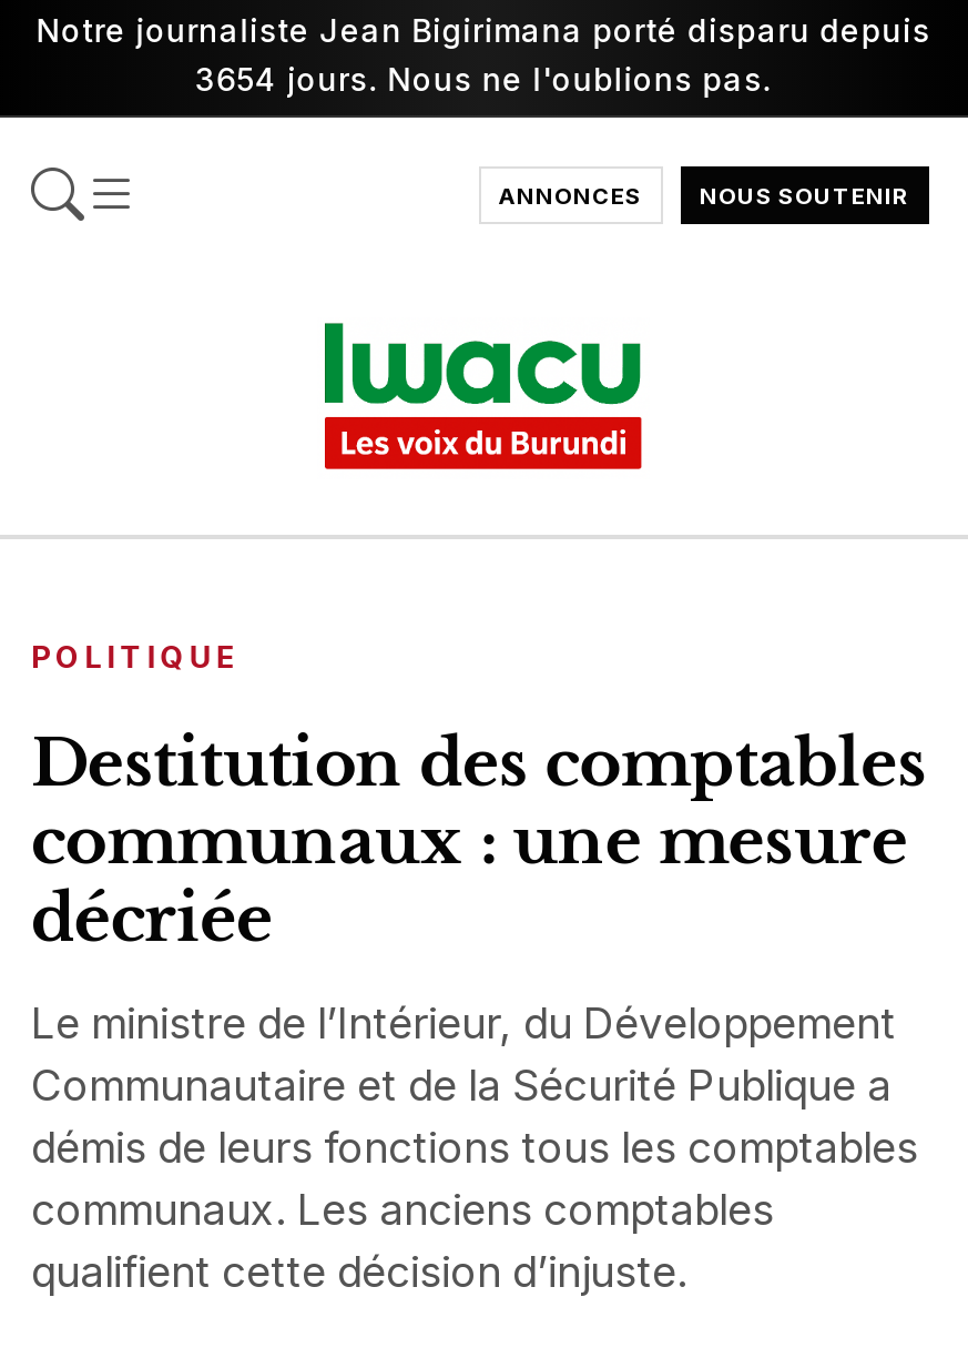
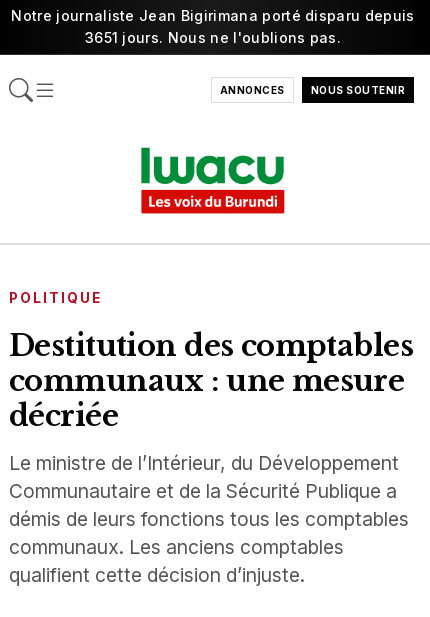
[195,60,772,98] 3654 jours. Nous ne l'oublions pas. -> [85,29,341,46] 3651 jours. Nous ne l'oublions pas.

